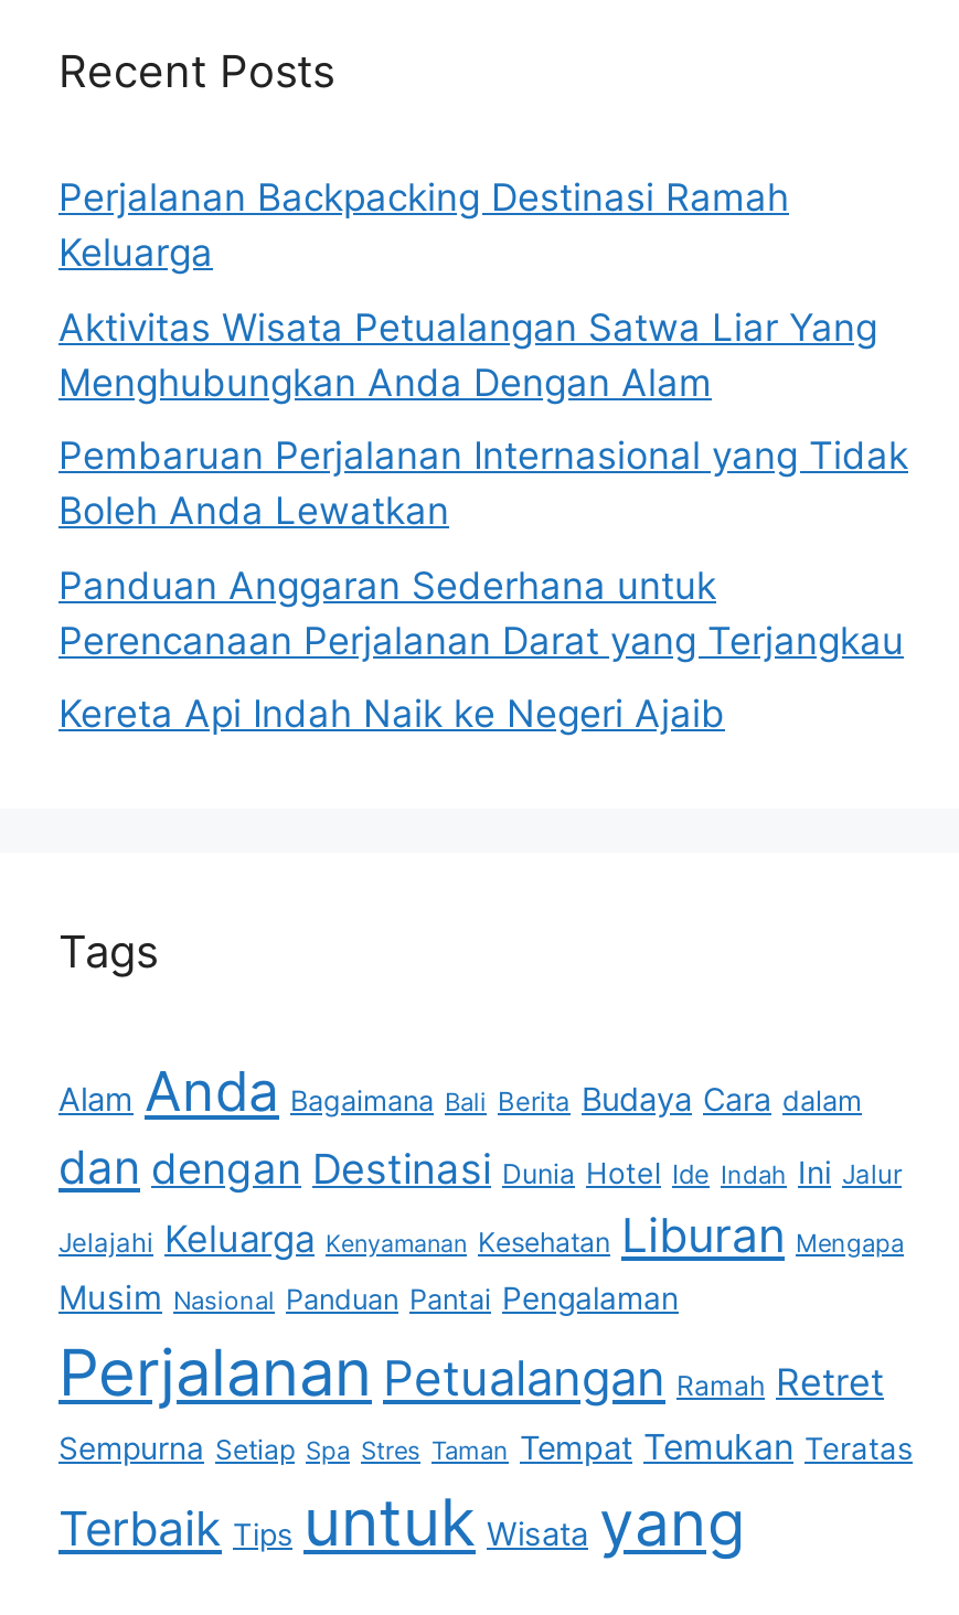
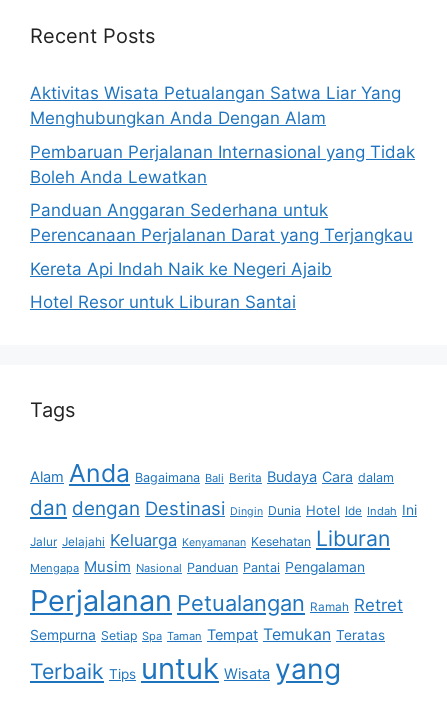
[58,177,789,276] Perjalanan Backpacking Destinasi Ramah | Keluarga -> none
moved [58,306,908,737] -> [30,83,415,279]: Aktivitas Wisata Petualangan Satwa Liar Yang | Menghubungkan Anda Dengan Alam | Pembaruan Perjalanan Internasional yang Tidak | Boleh Anda Lewatkan | Panduan Anggaran Sederhana untuk | Perencanaan Perjalanan Darat yang Terjangkau | Kereta Api Indah Naik ke Negeri Ajaib
none -> [30,292,296,312] Hotel Resor untuk Liburan Santai
[58,1141,904,1319] dan dengan Destinasi Dunia Hotel Ide Indah Ini Jalur | Jelajahi Keluarga Kenyamanan Kesehatan Liburan Mengapa | Musim Nasional Panduan Pantai Pengalaman -> [30,495,417,576] dan dengan Destinasi Dingin Dunia Hotel Ide Indah Ini | Jalur Jelajahi Keluarga Kenyamanan Kesehatan Liburan | Mengapa Musim Nasional Panduan Pantai Pengalaman
[58,1427,913,1469] Sempurna Setiap Spa Stres Taman Tempat Temukan Teratas -> [30,625,385,644] Sempurna Setiap Spa Taman Tempat Temukan Teratas

